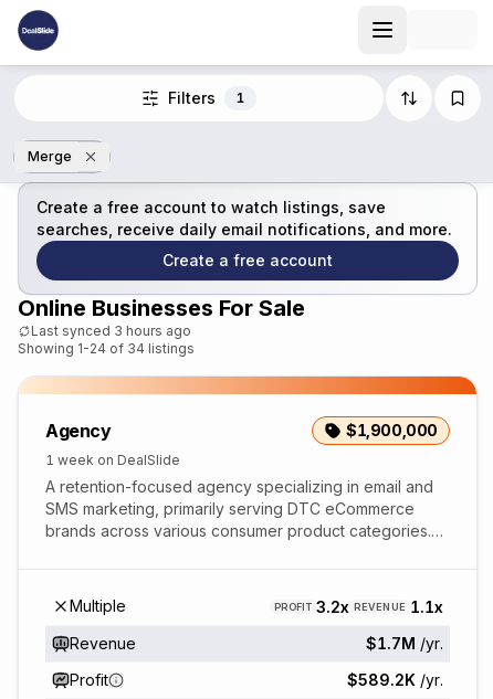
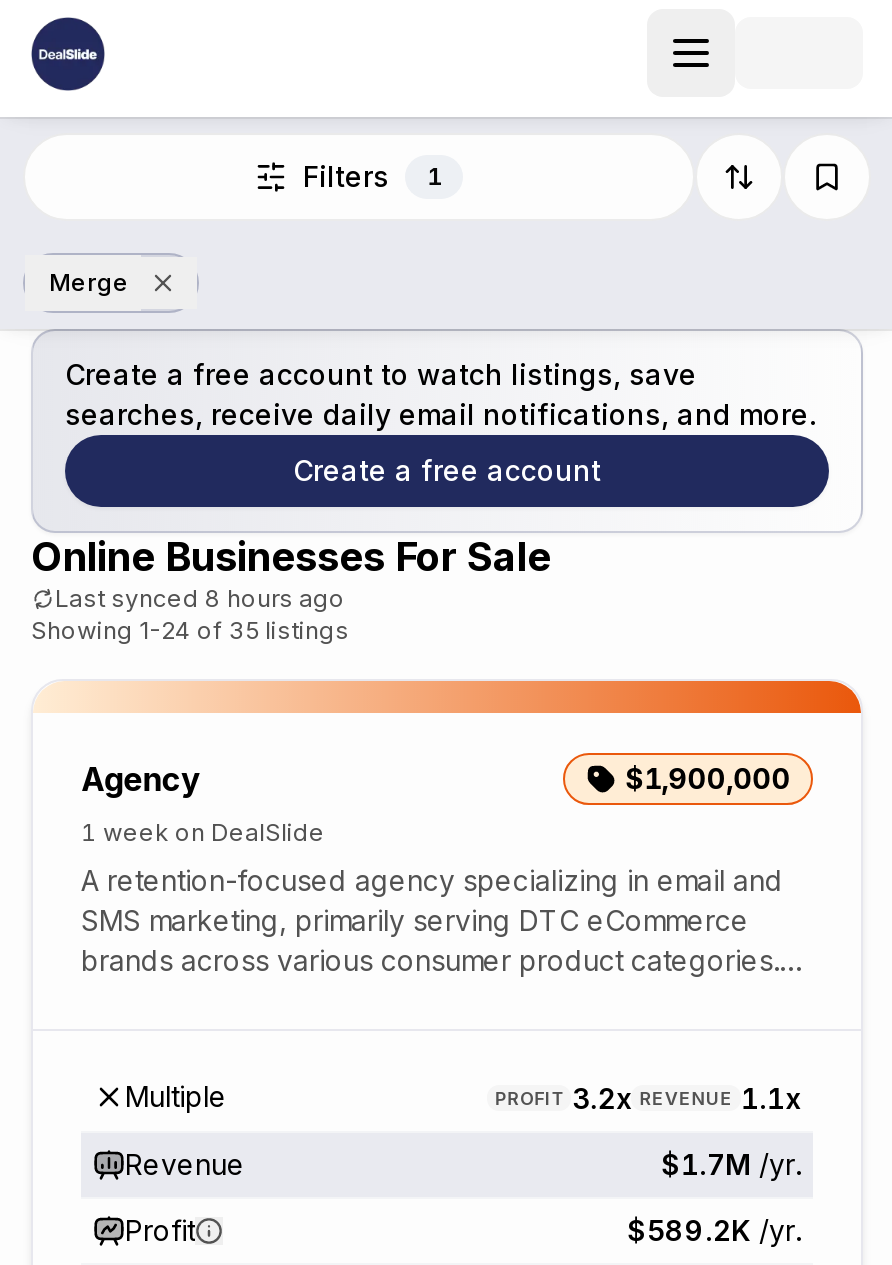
[31,322,191,339] Last synced 3 hours ago -> [55,583,345,613] Last synced 8 hours ago
[18,340,195,357] Showing 1-24 of 34 listings -> [31,615,349,645] Showing 1-24 of 35 listings

